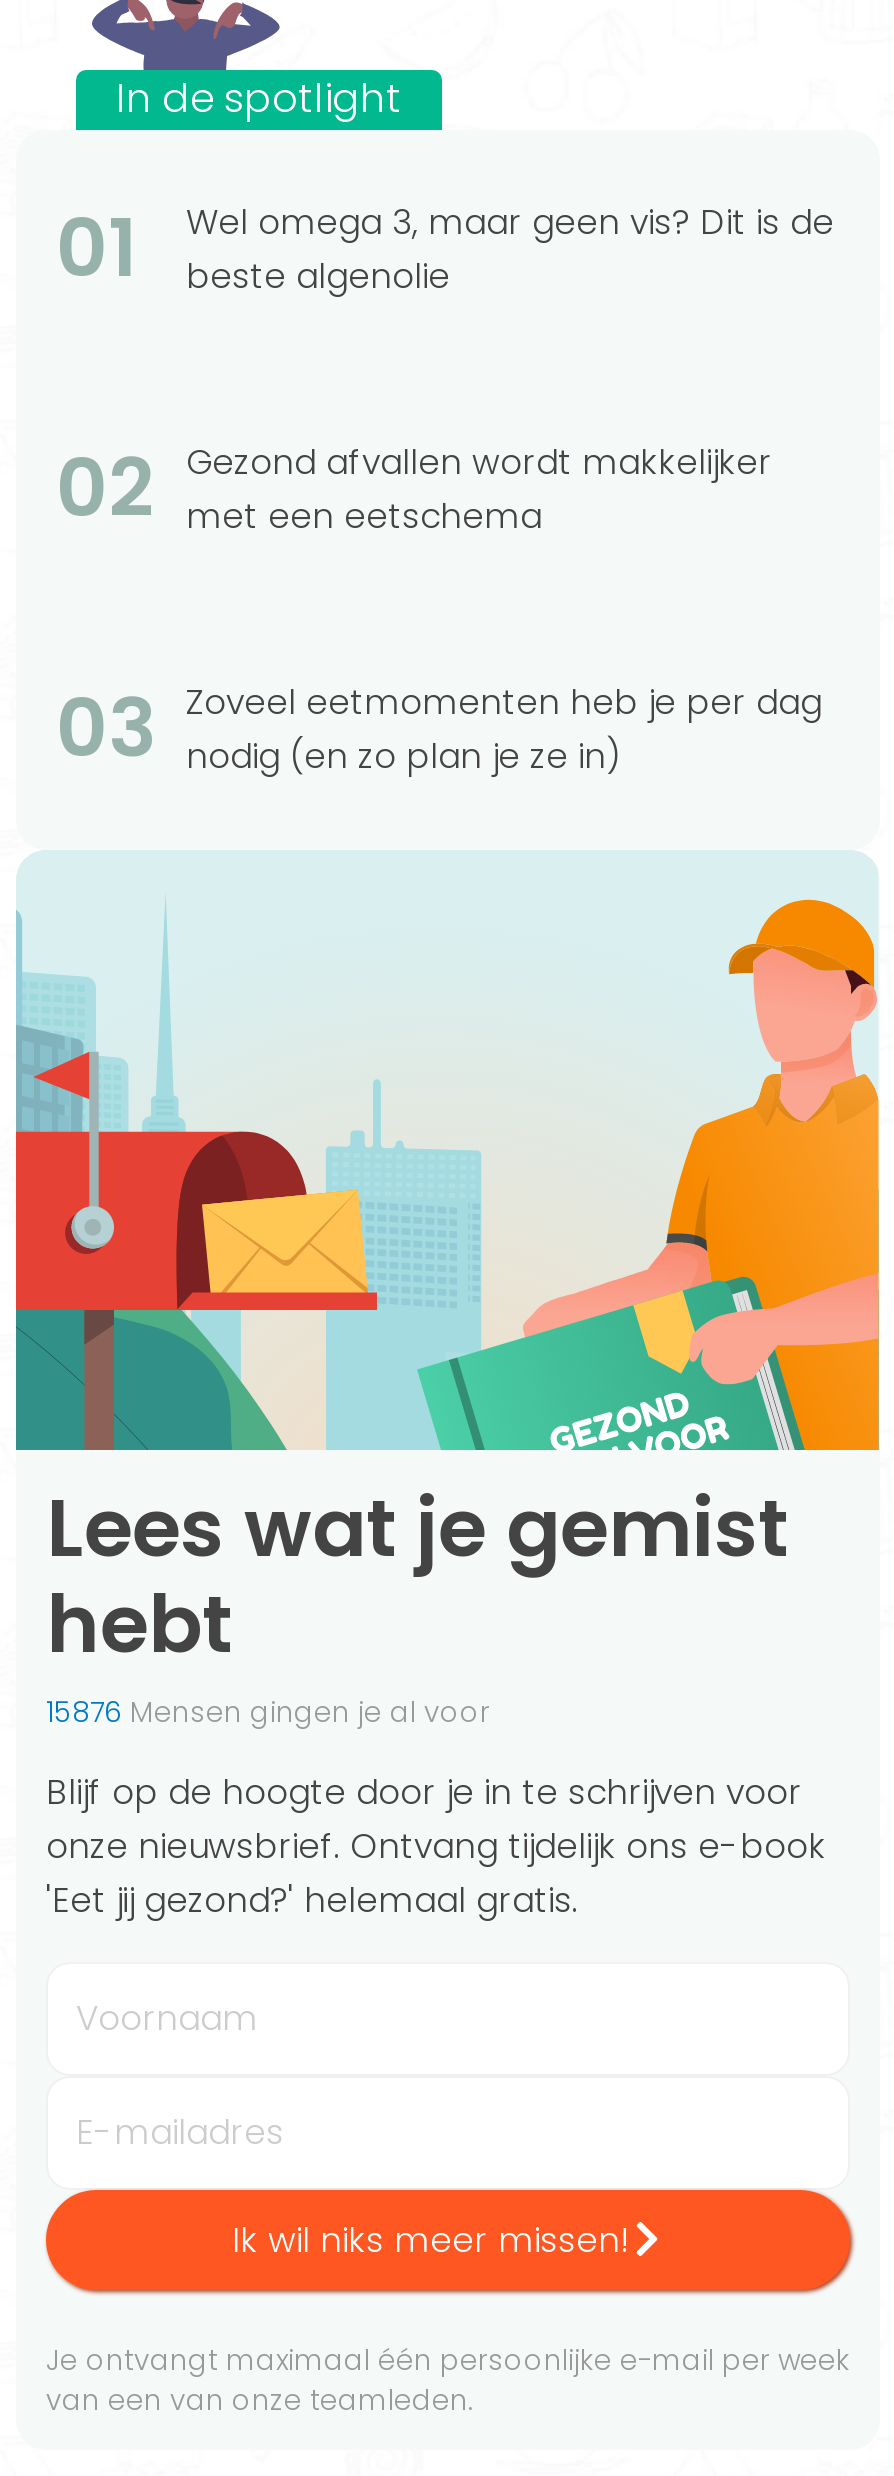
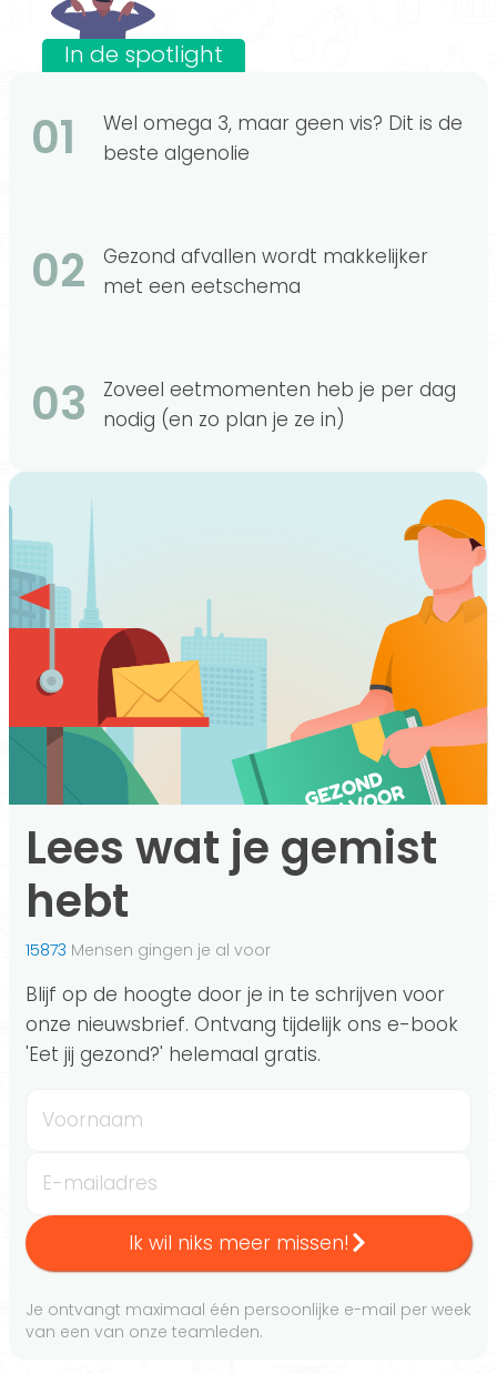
[46,1691,490,1731] 15876 Mensen gingen je al voor -> [26,938,271,961] 15873 Mensen gingen je al voor

